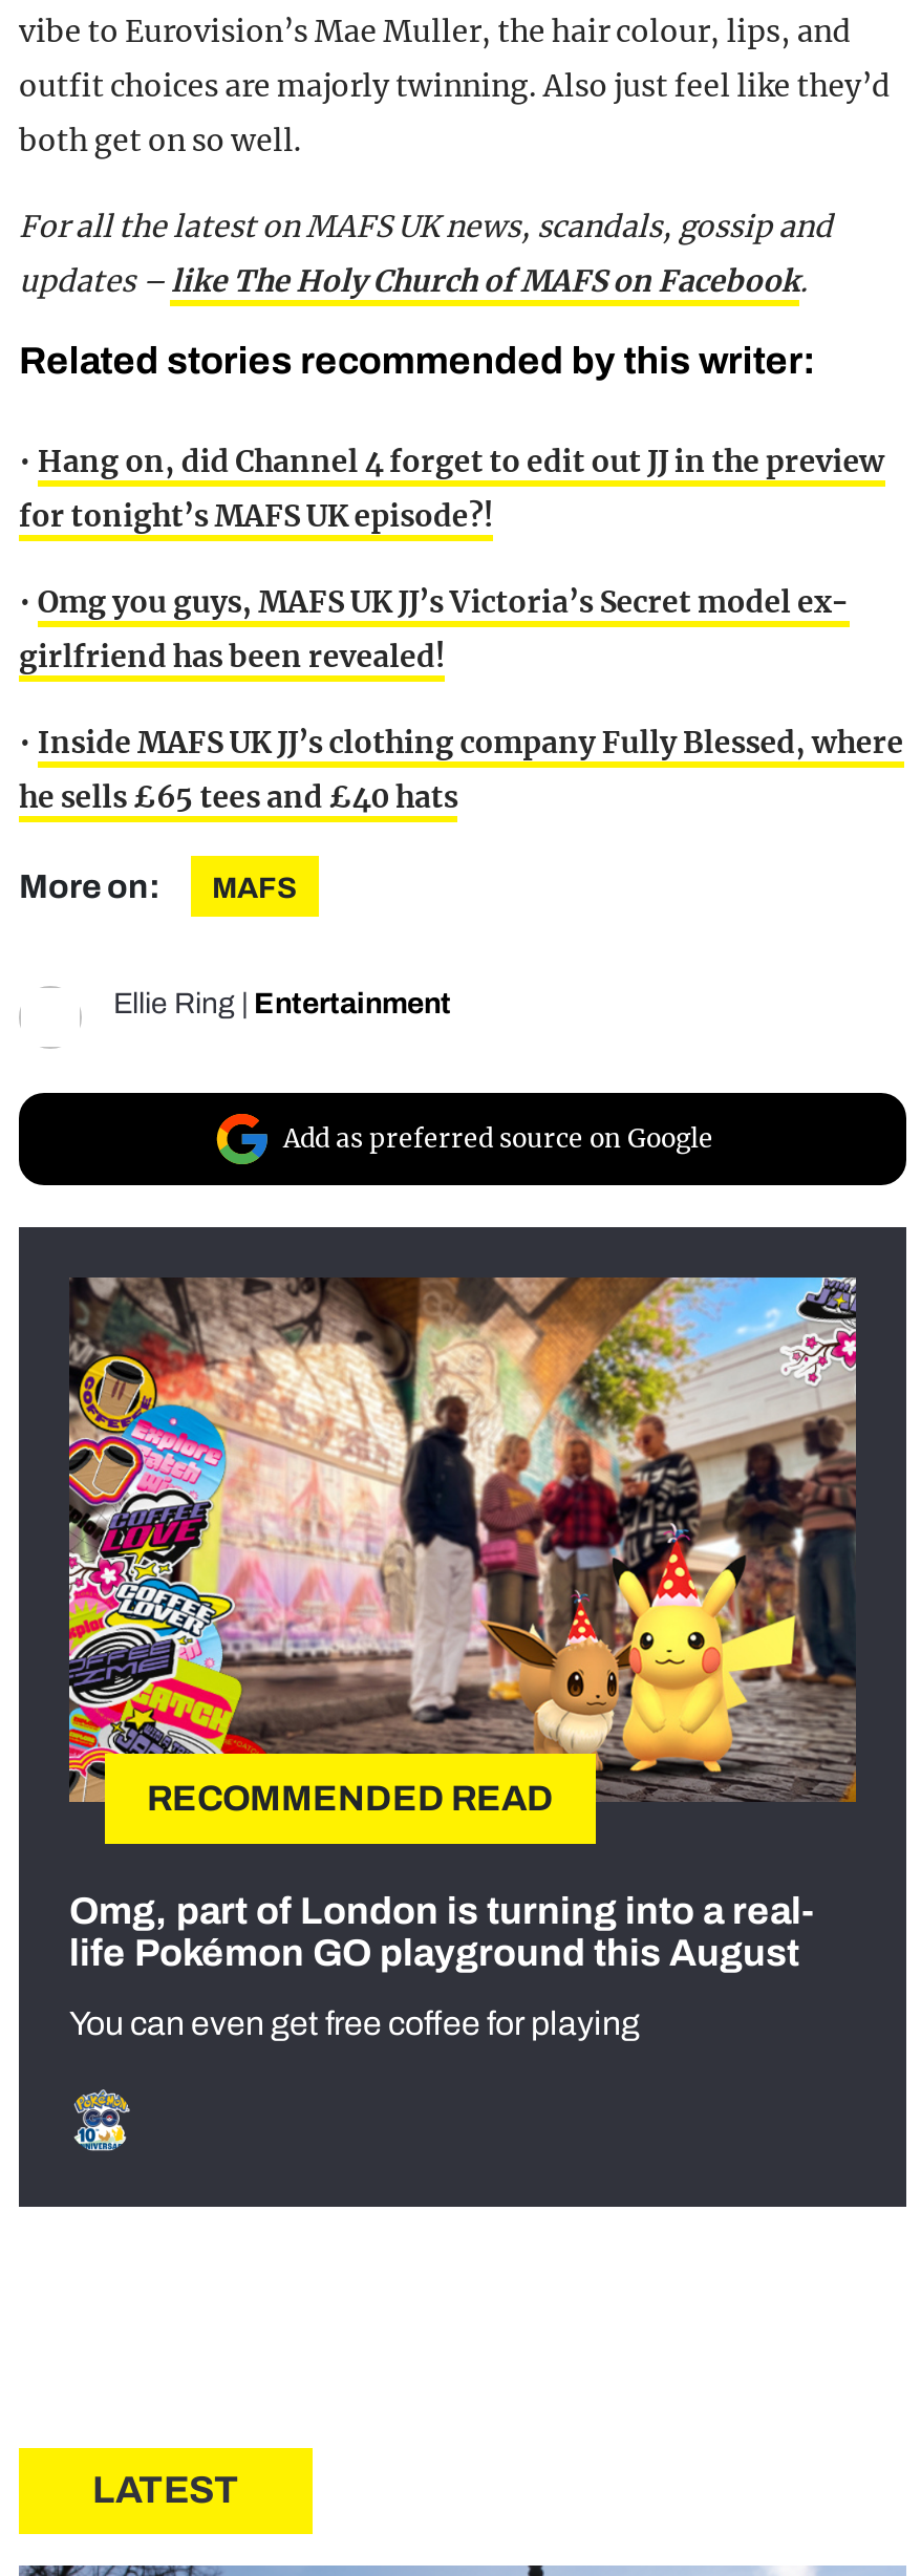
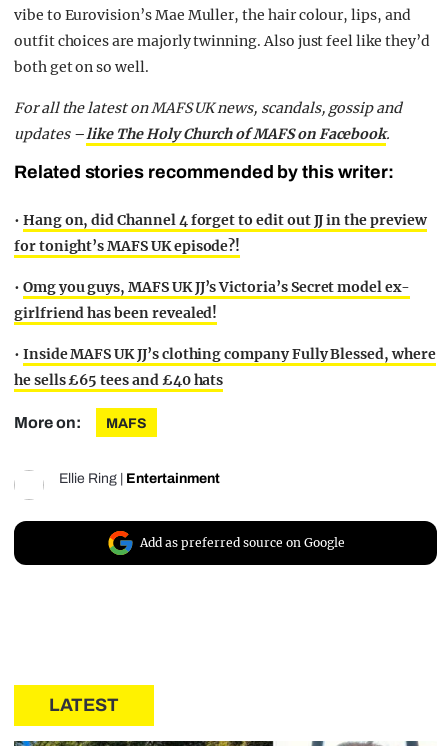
[17,1225,908,2209] [image] | RECOMMENDED READ | Omg, part of London is turning into a real- | life Pokémon GO playground this August | You can even get free coffee for playing -> none

